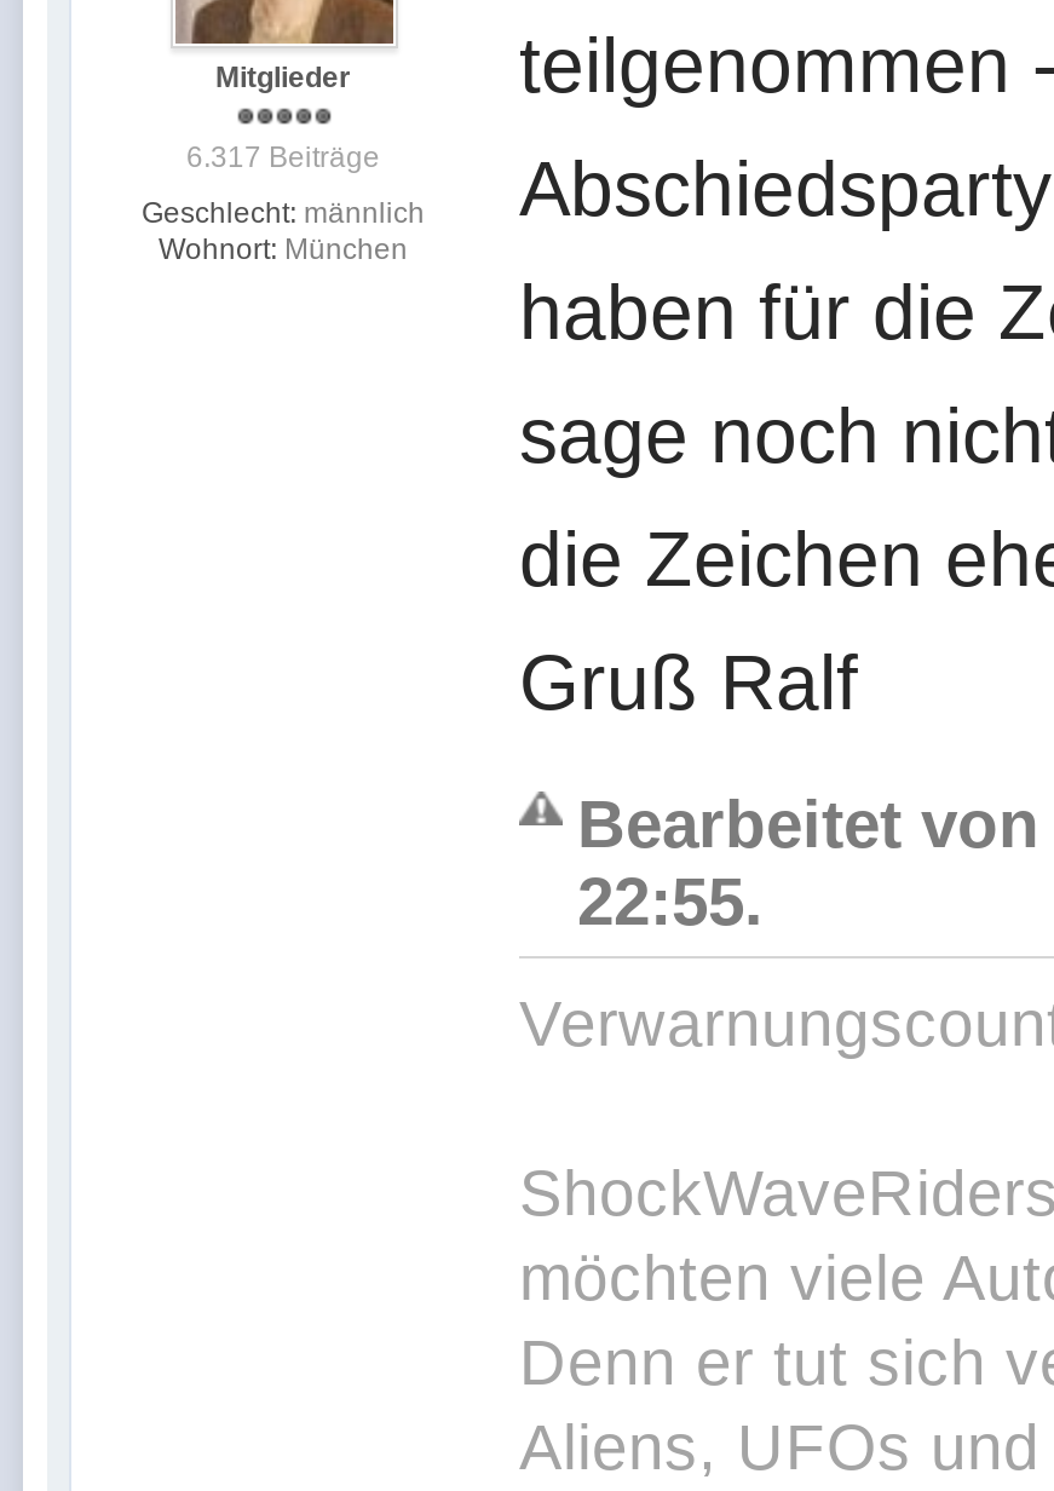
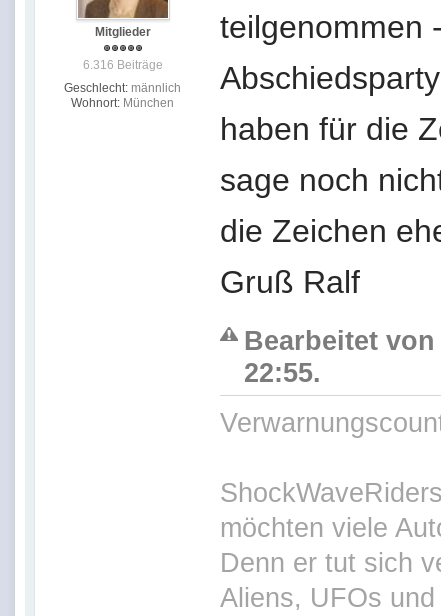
[186,140,380,174] 6.317 Beiträge -> [82,58,162,72] 6.316 Beiträge

